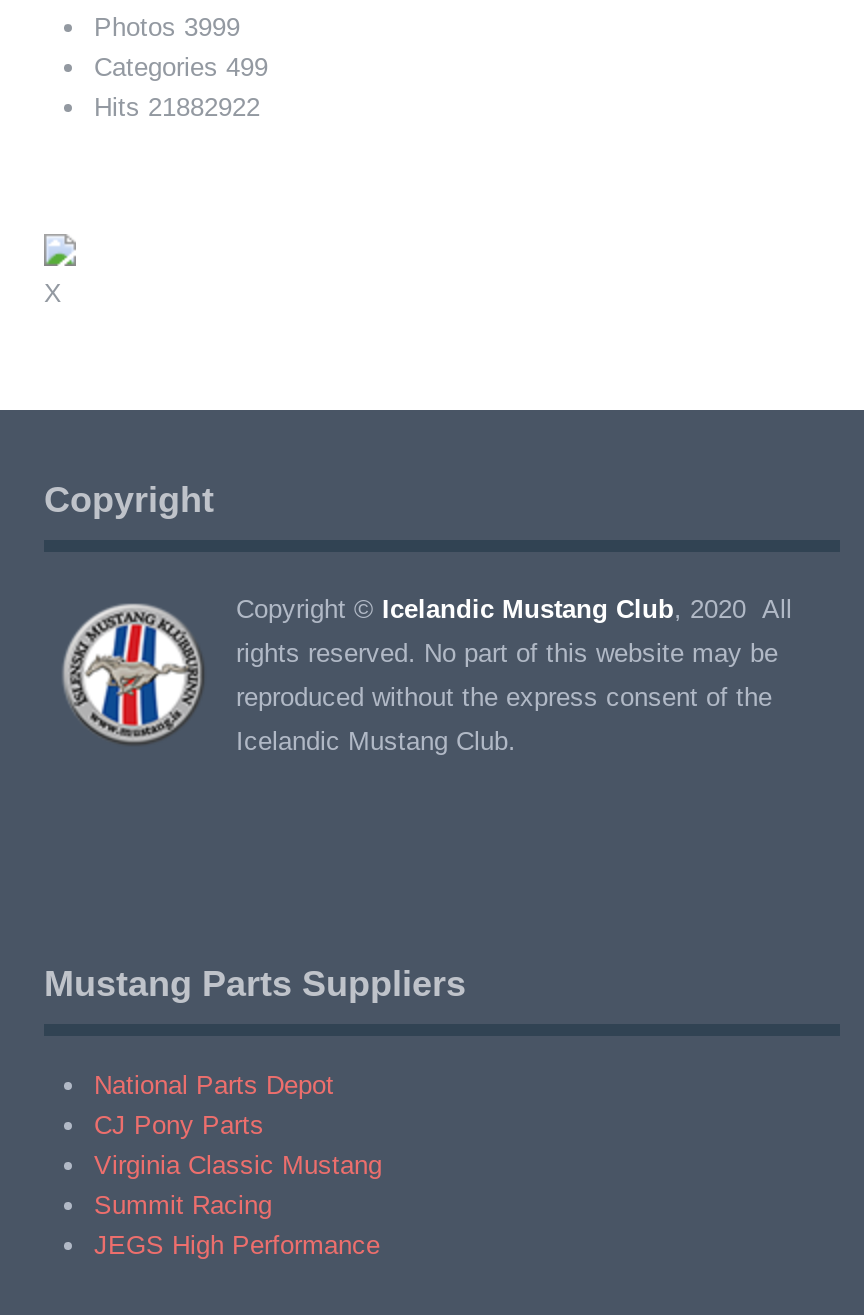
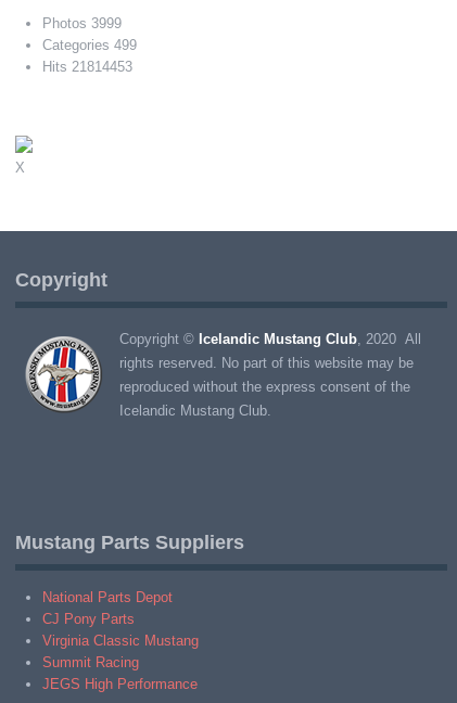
[94,92,260,122] Hits 21882922 -> [42,58,132,75] Hits 21814453

